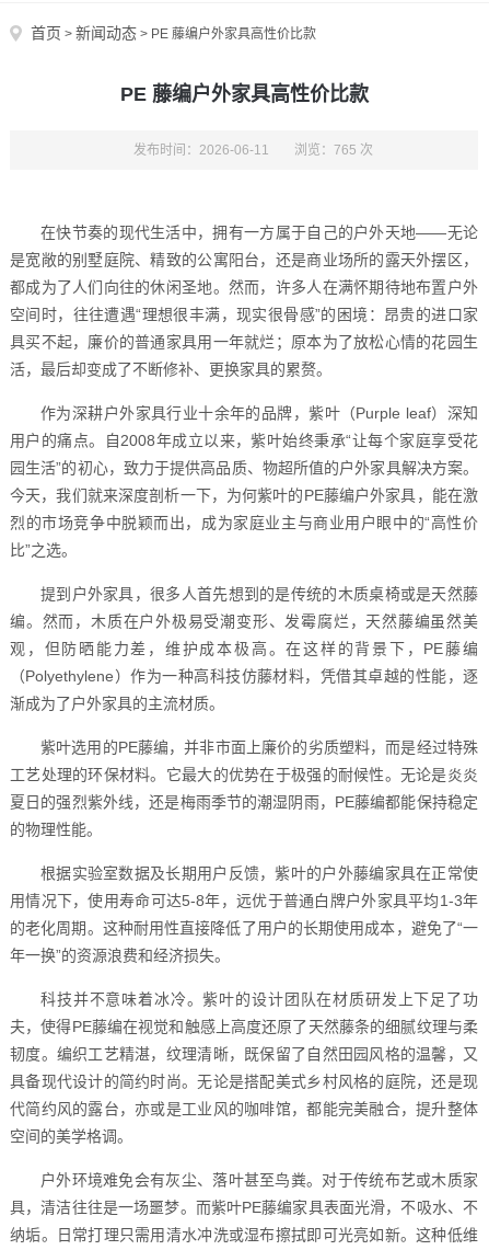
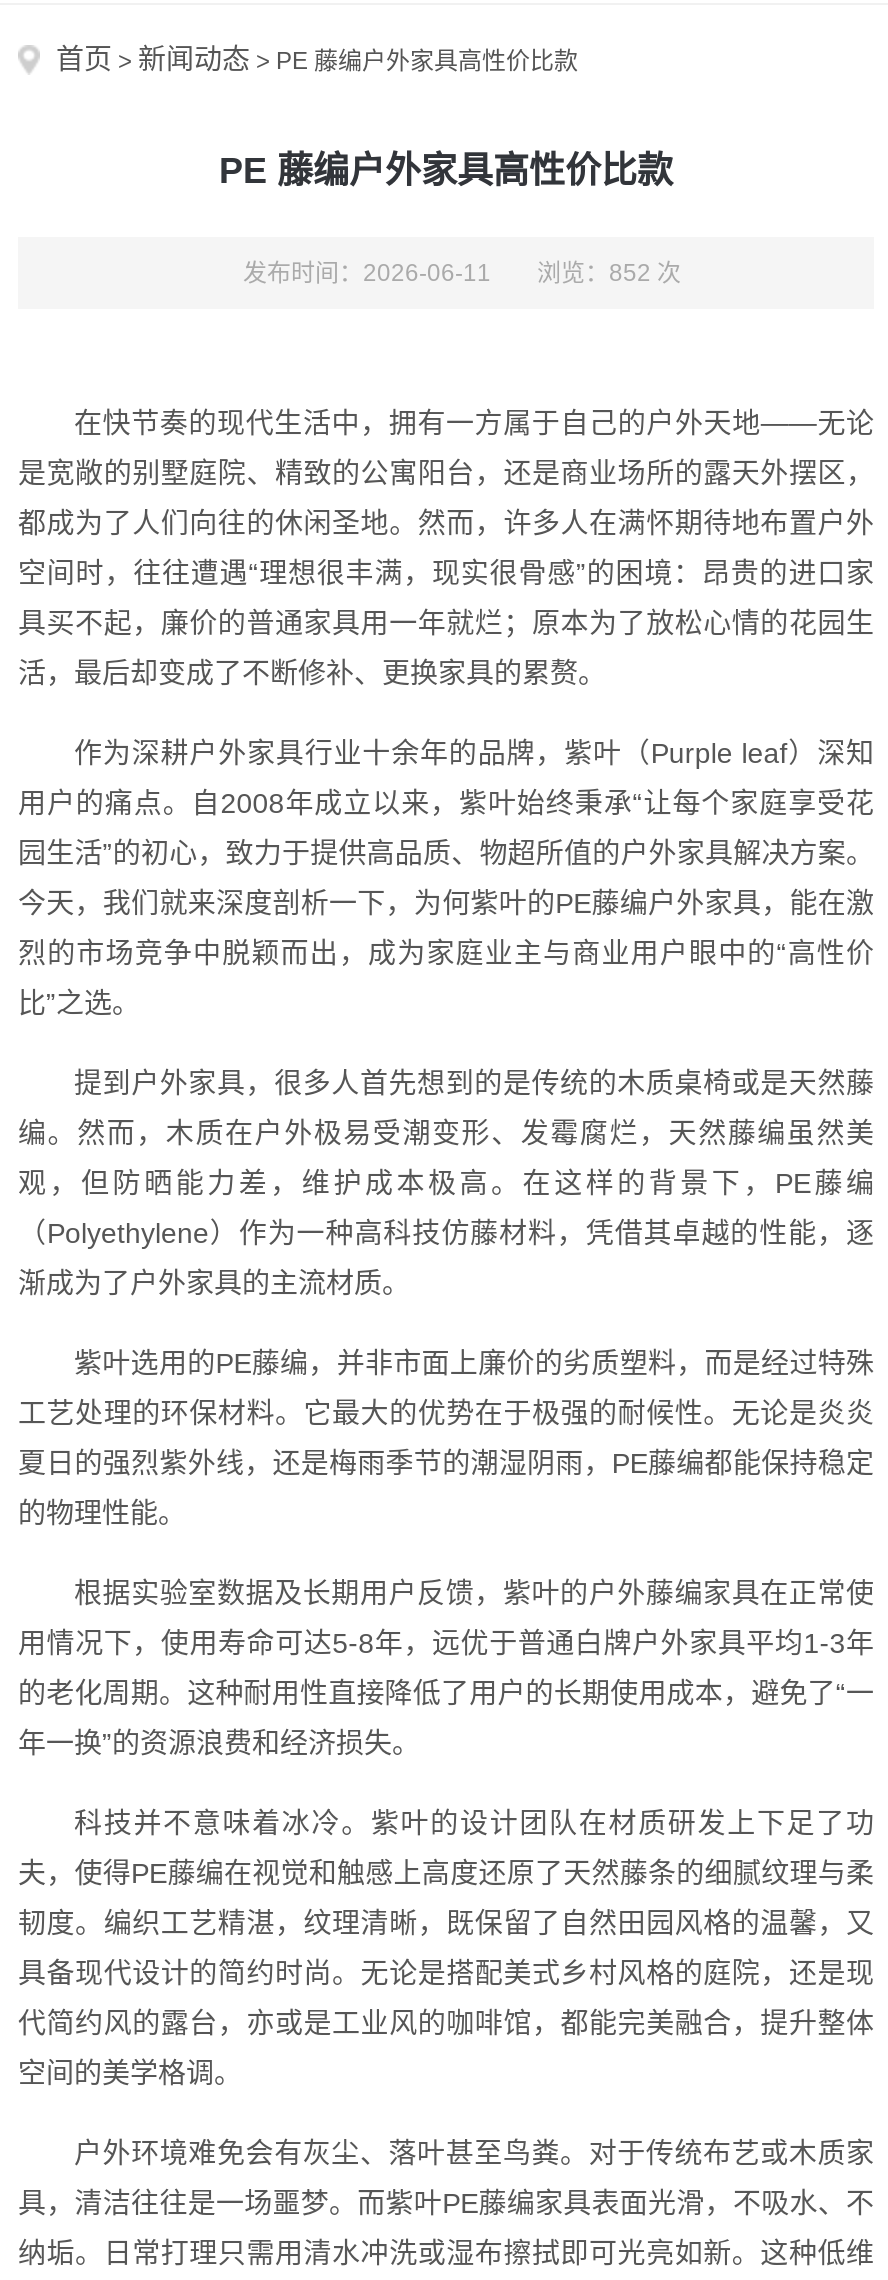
[133,142,372,158] 发布时间：2026-06-11 浏览：765 次 -> [243,259,681,287] 发布时间：2026-06-11 浏览：852 次

